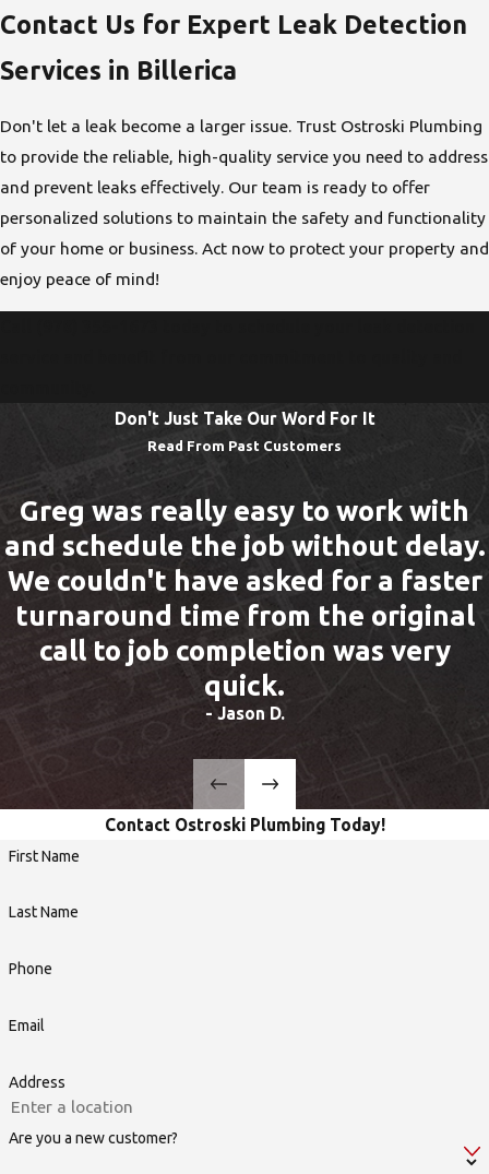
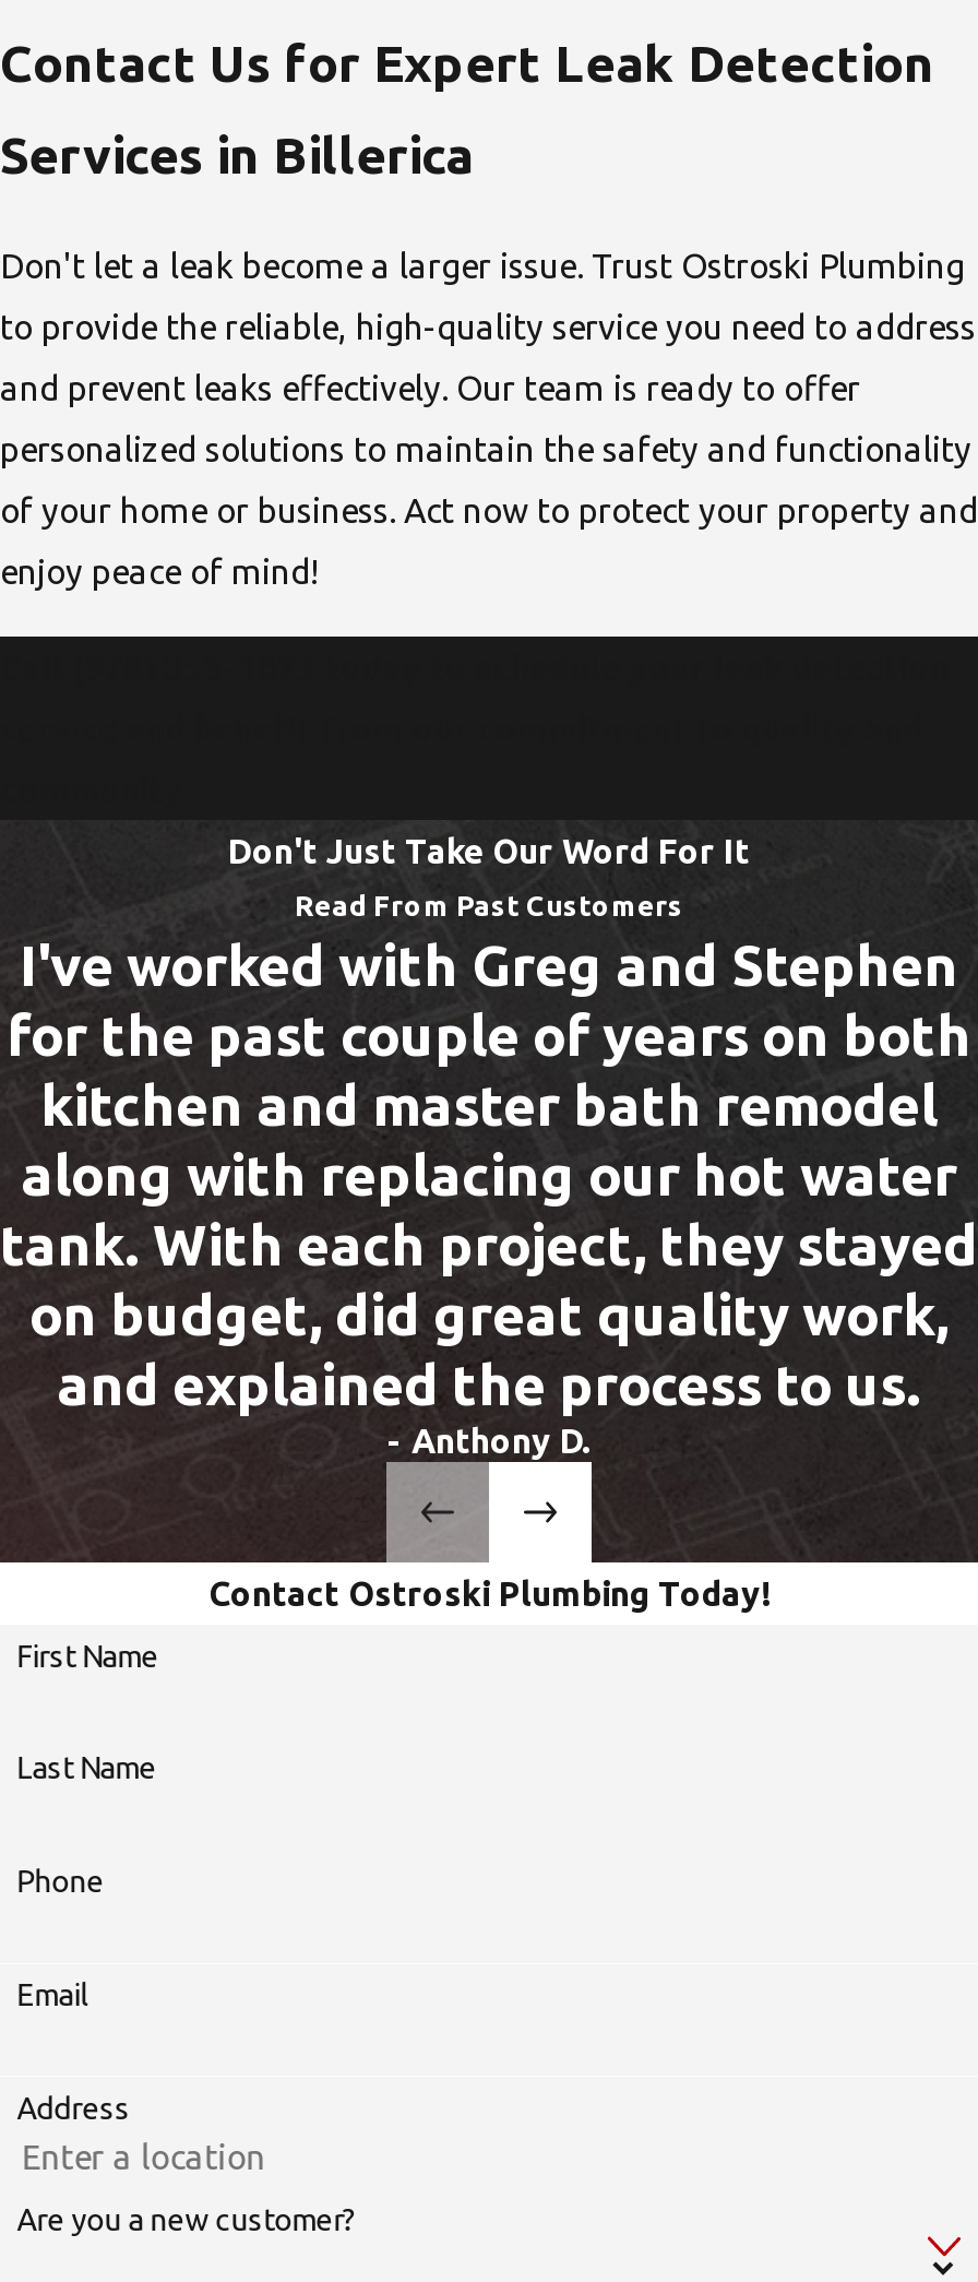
[4,494,485,723] Greg was really easy to work with | and schedule the job without delay. | We couldn't have asked for a faster | turnaround time from the original | call to job completion was very | quick. | - Jason D. -> [0,933,978,1459] I've worked with Greg and Stephen | for the past couple of years on both | kitchen and master bath remodel | along with replacing our hot water | tank. With each project, they stayed | on budget, did great quality work, | and explained the process to us. | - Anthony D.

